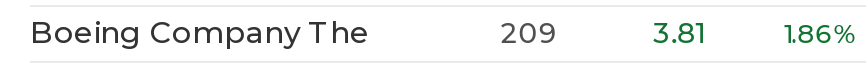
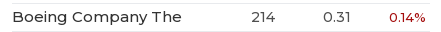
[501,14,557,50] 209 -> [251,7,275,25] 214
[653,14,707,50] 3.81 -> [323,7,351,25] 0.31
[784,16,858,48] 1.86% -> [389,8,426,24] 0.14%

